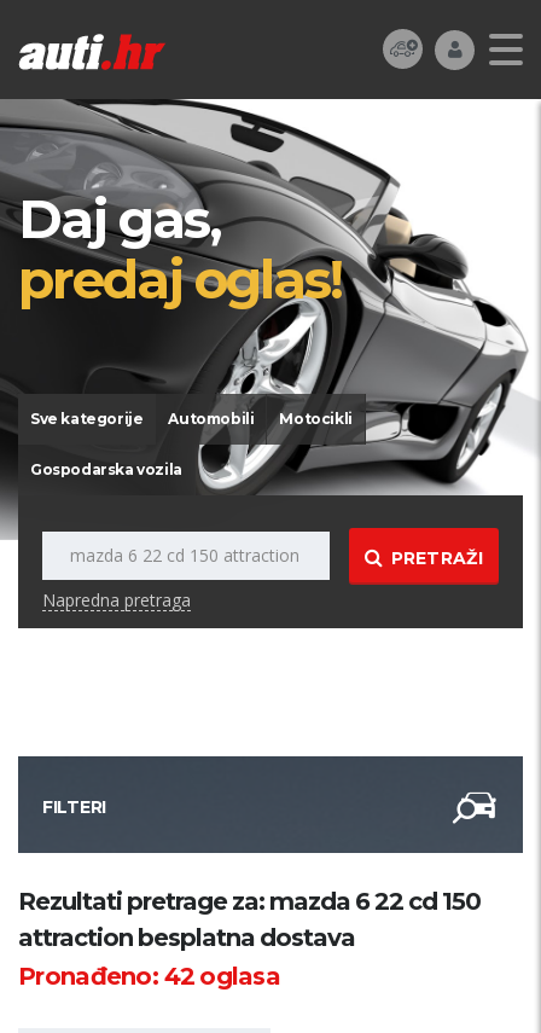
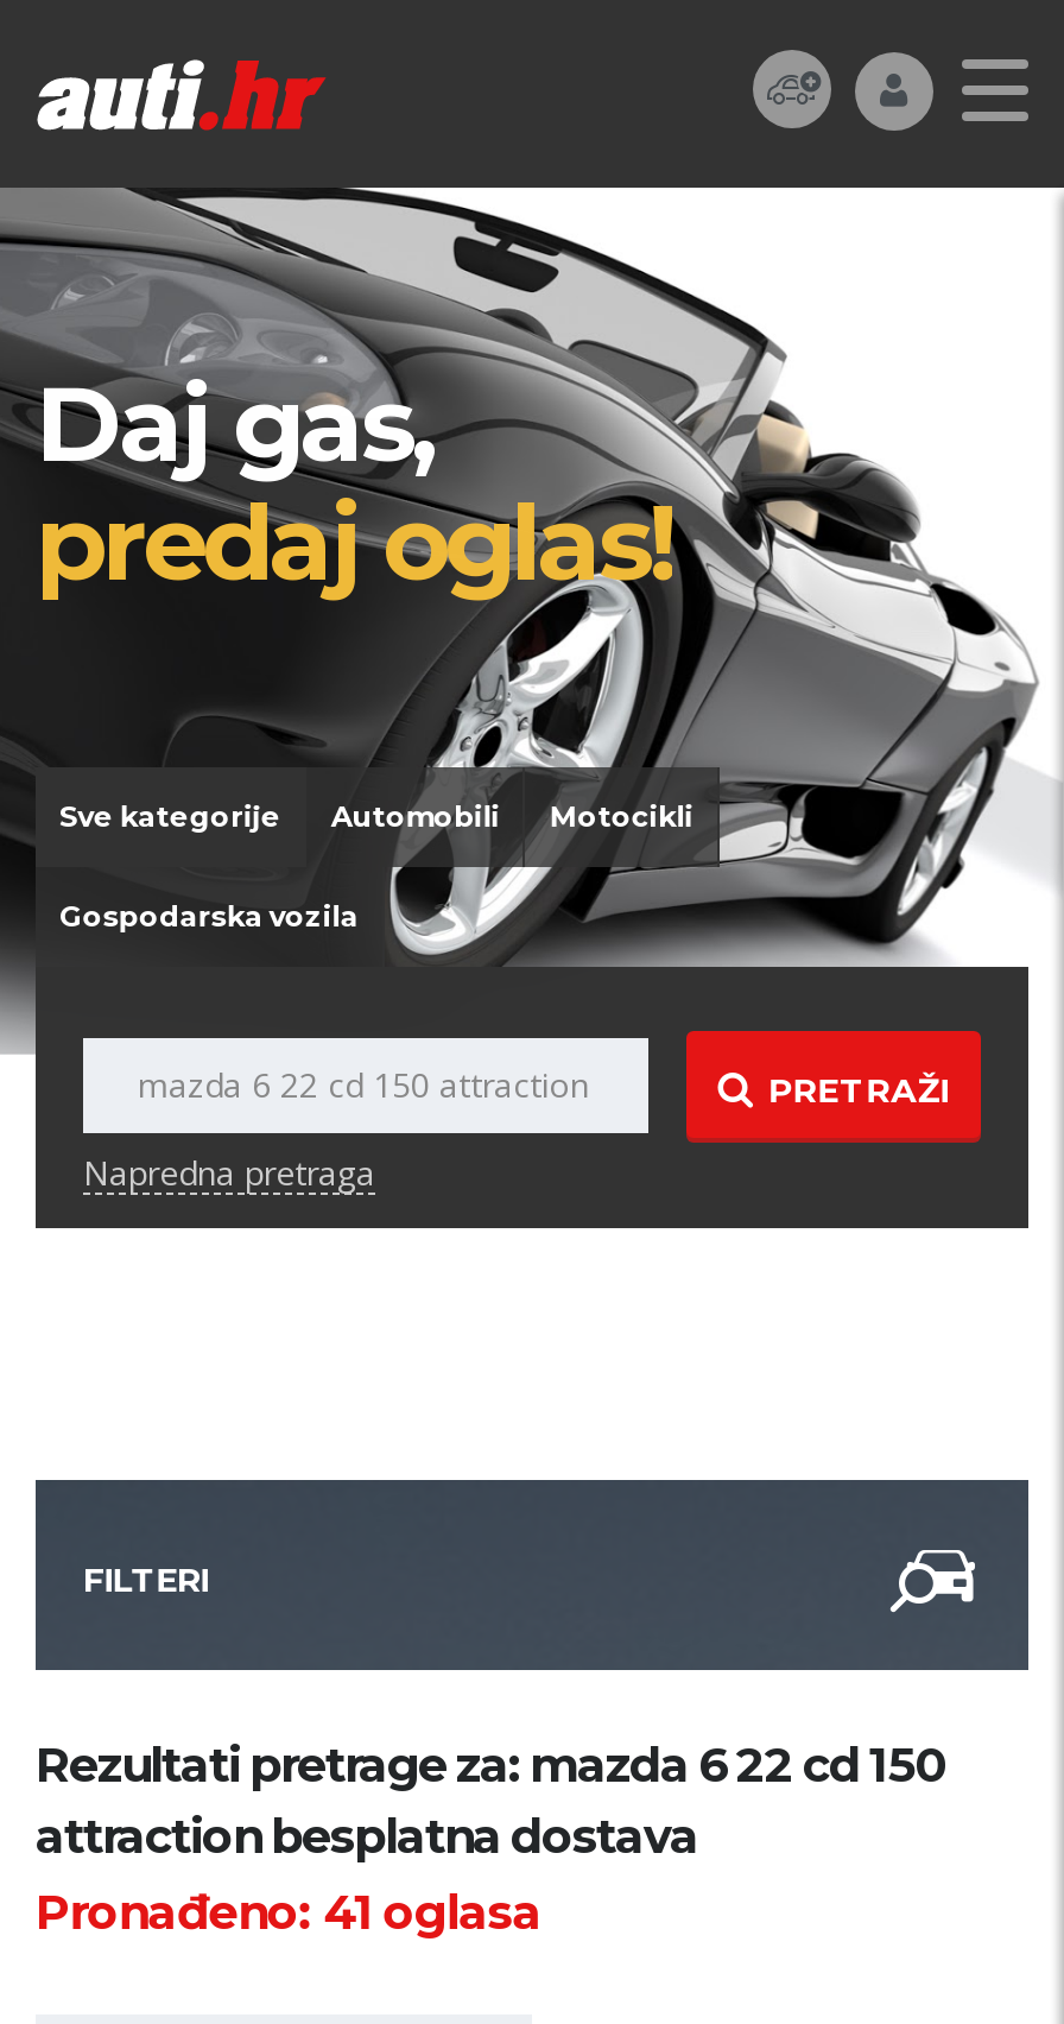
[18,962,280,991] Pronađeno: 42 oglasa -> [36,1884,541,1941] Pronađeno: 41 oglasa

